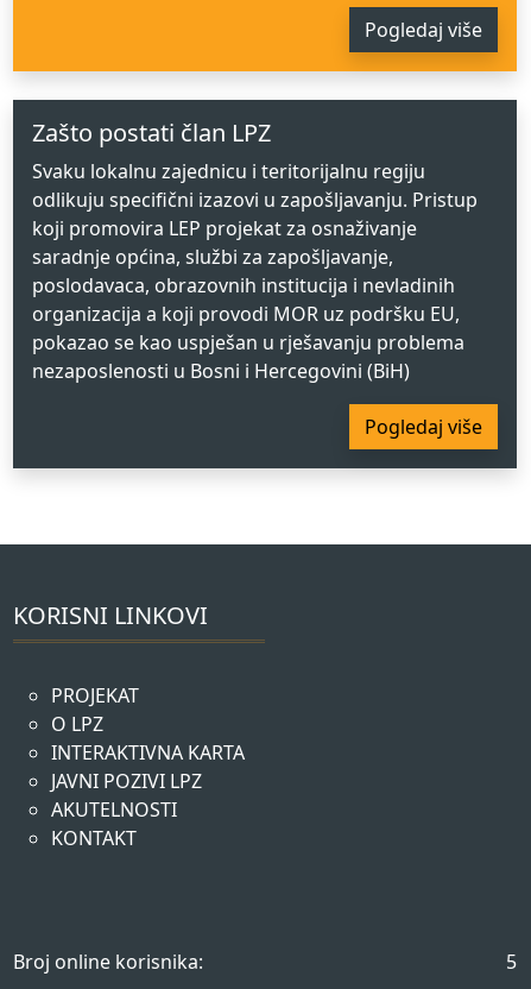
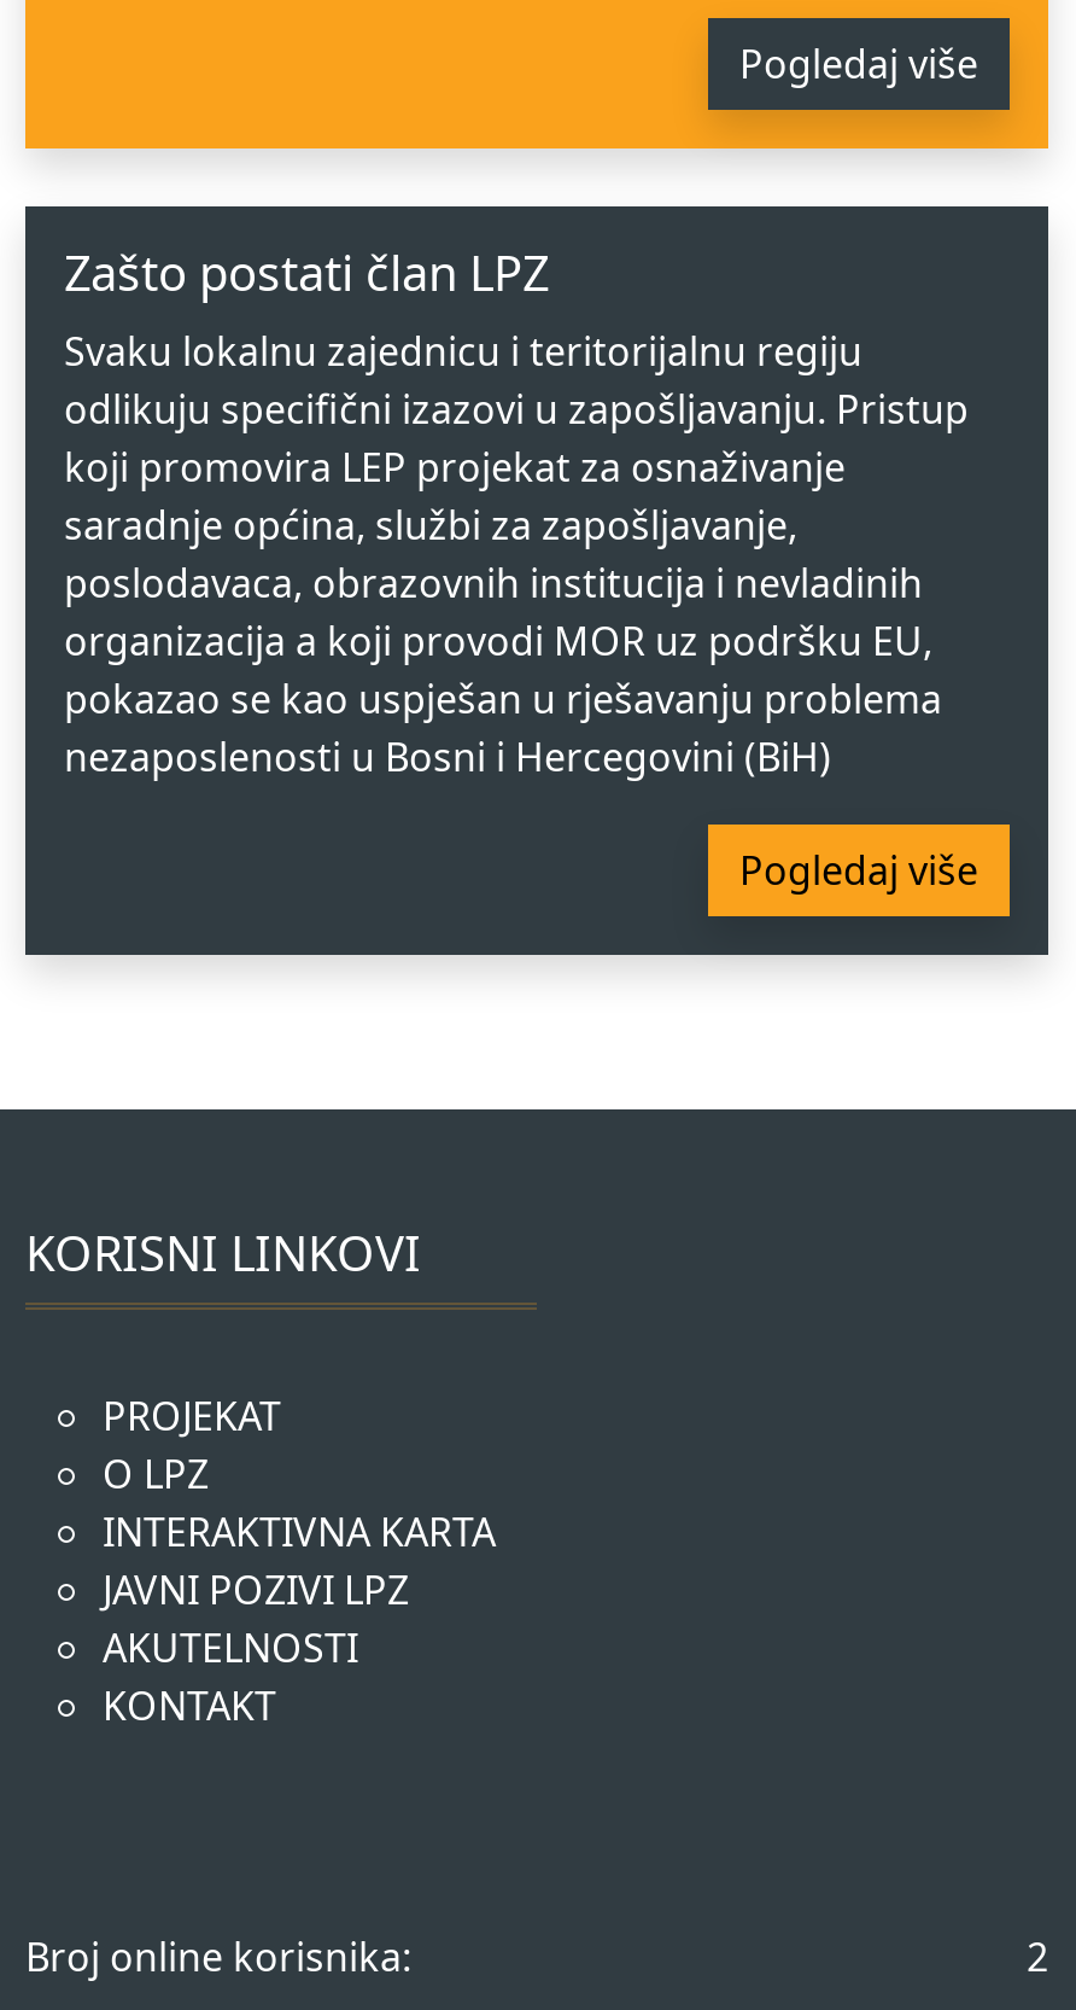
[506,948,517,974] 5 -> [1027,1930,1048,1983] 2

